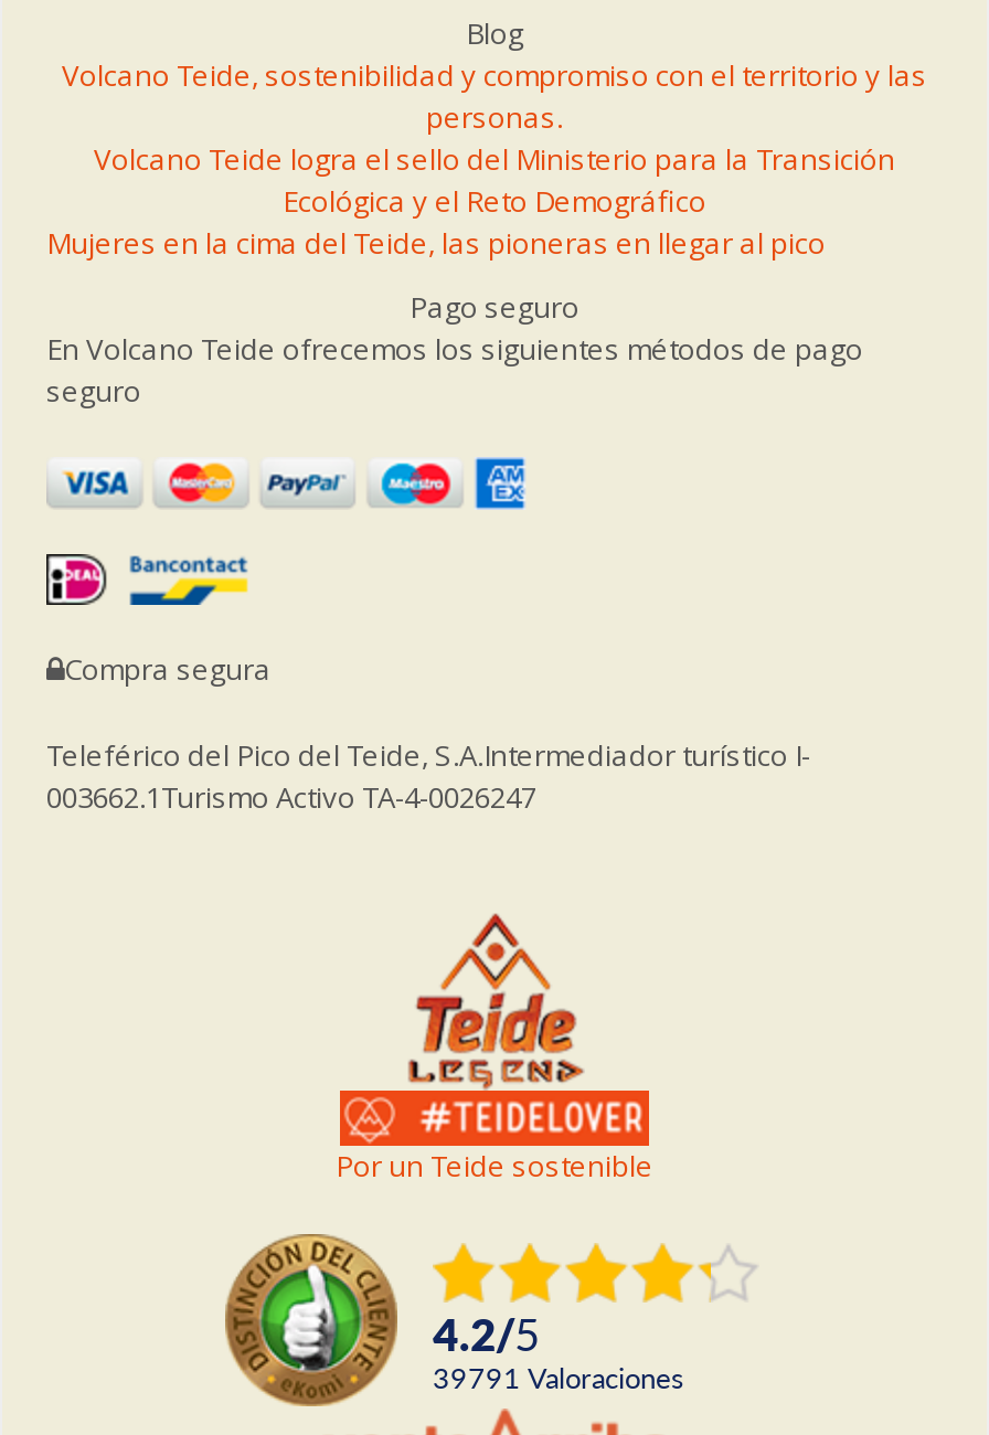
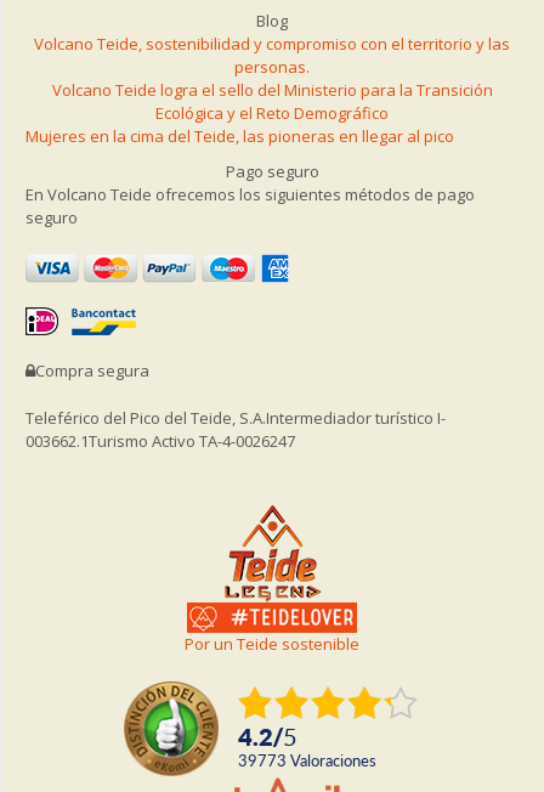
[433,1361,684,1396] 39791 valoraciones -> [238,751,376,771] 39773 valoraciones

